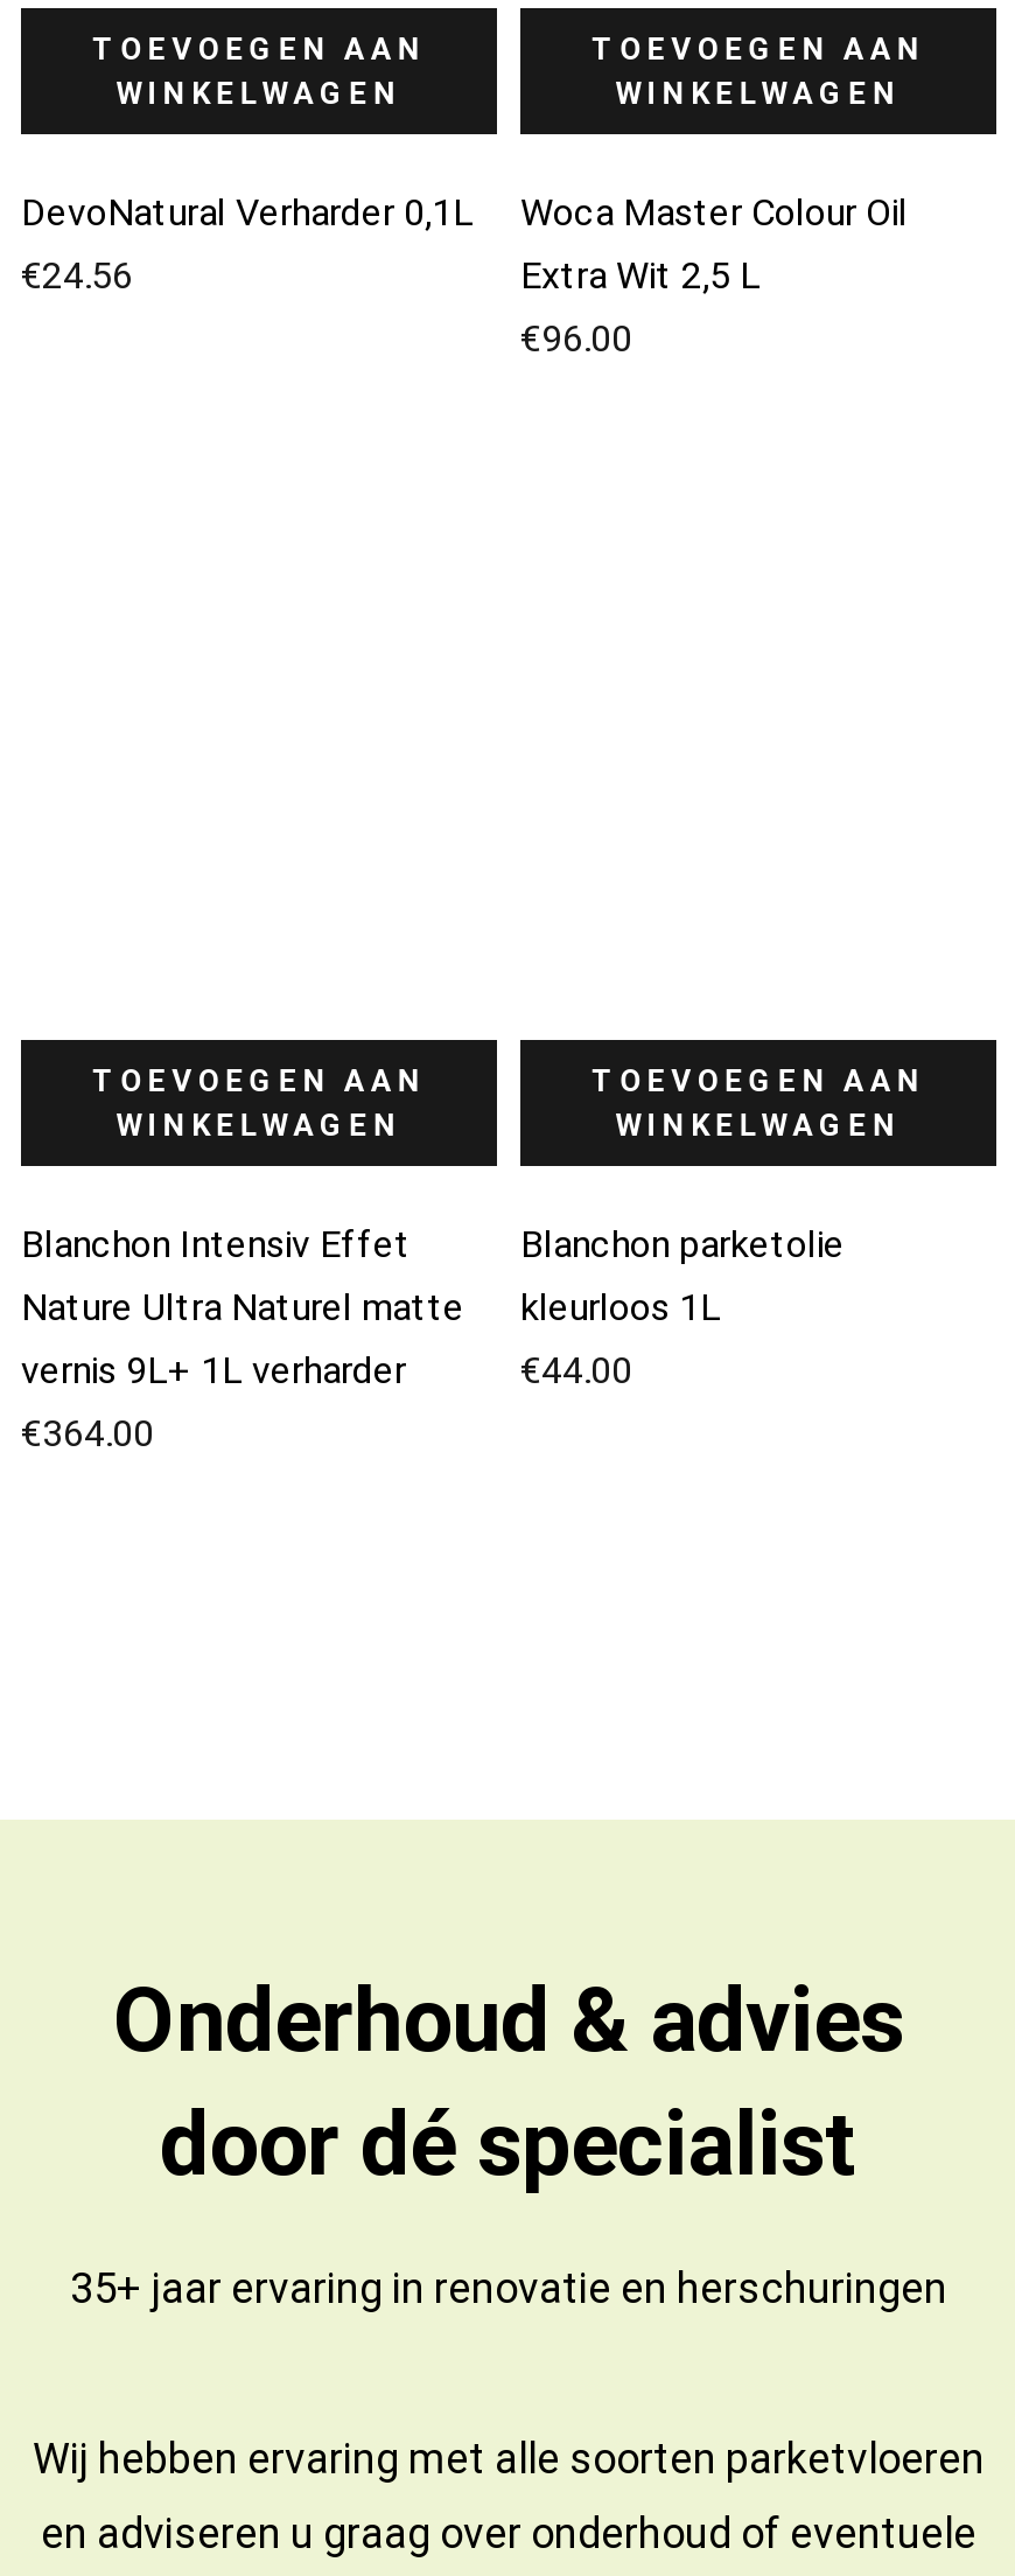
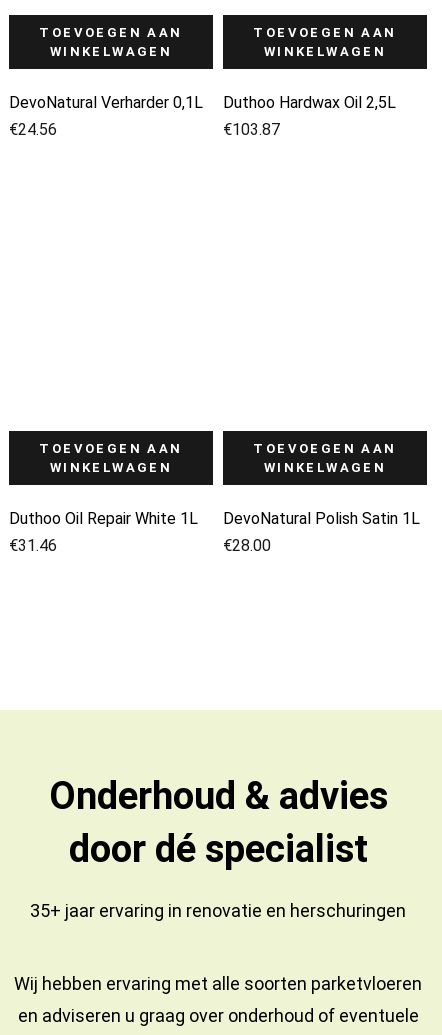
[520,190,908,360] Woca Master Colour Oil | Extra Wit 2,5 L | €96.00 -> [223,93,396,139] Duthoo Hardwax Oil 2,5L | €103.87
[21,1223,464,1457] Blanchon Intensiv Effet | Nature Ultra Naturel matte | vernis 9L+ 1L verharder | €364.00 -> [9,508,198,554] Duthoo Oil Repair White 1L | €31.46
[520,1223,845,1394] Blanchon parketolie | kleurloos 1L | €44.00 -> [223,508,420,554] DevoNatural Polish Satin 1L | €28.00

